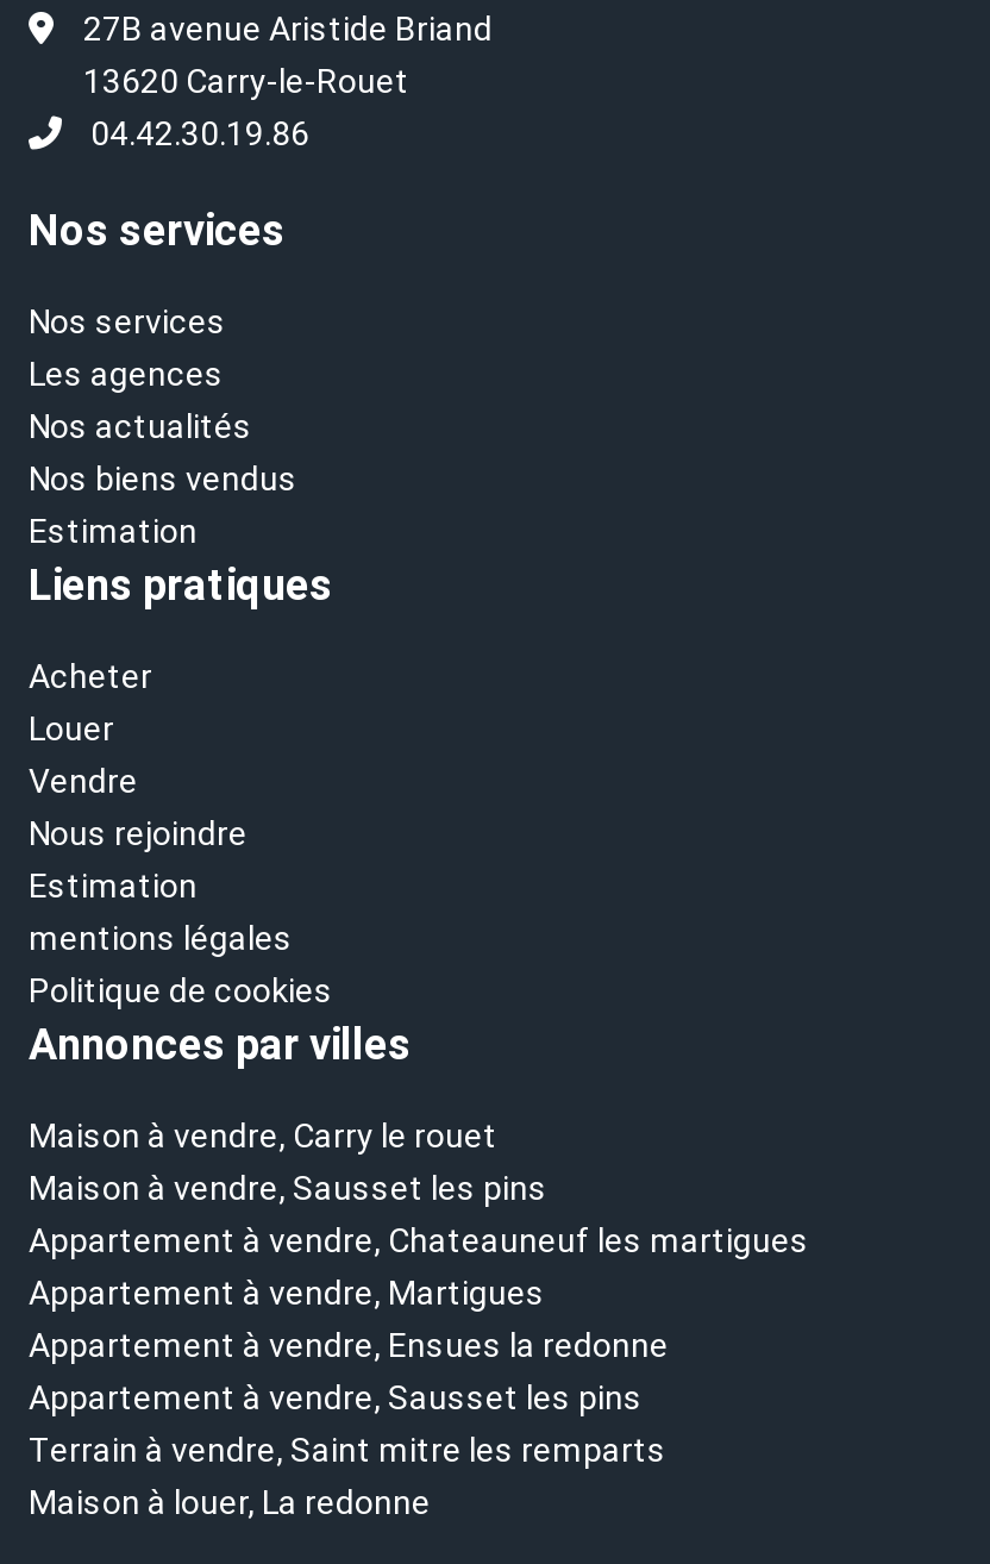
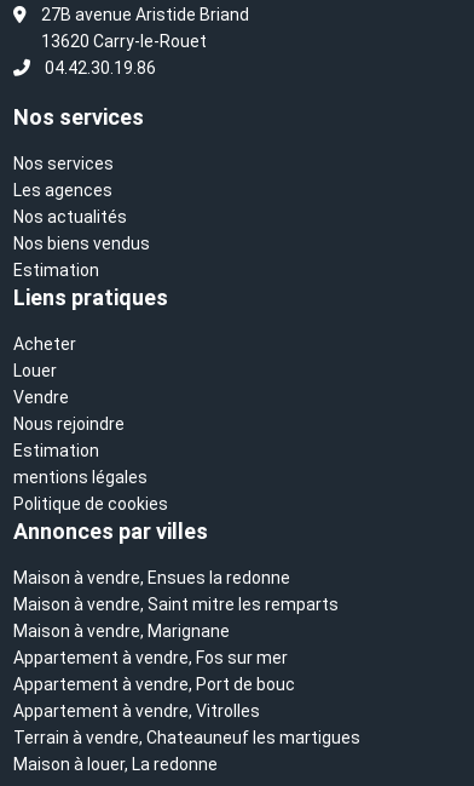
[29,1115,809,1468] Maison à vendre, Carry le rouet | Maison à vendre, Sausset les pins | Appartement à vendre, Chateauneuf les martigues | Appartement à vendre, Martigues | Appartement à vendre, Ensues la redonne | Appartement à vendre, Sausset les pins | Terrain à vendre, Saint mitre les remparts -> [13,567,360,747] Maison à vendre, Ensues la redonne | Maison à vendre, Saint mitre les remparts | Maison à vendre, Marignane | Appartement à vendre, Fos sur mer | Appartement à vendre, Port de bouc | Appartement à vendre, Vitrolles | Terrain à vendre, Chateauneuf les martigues

